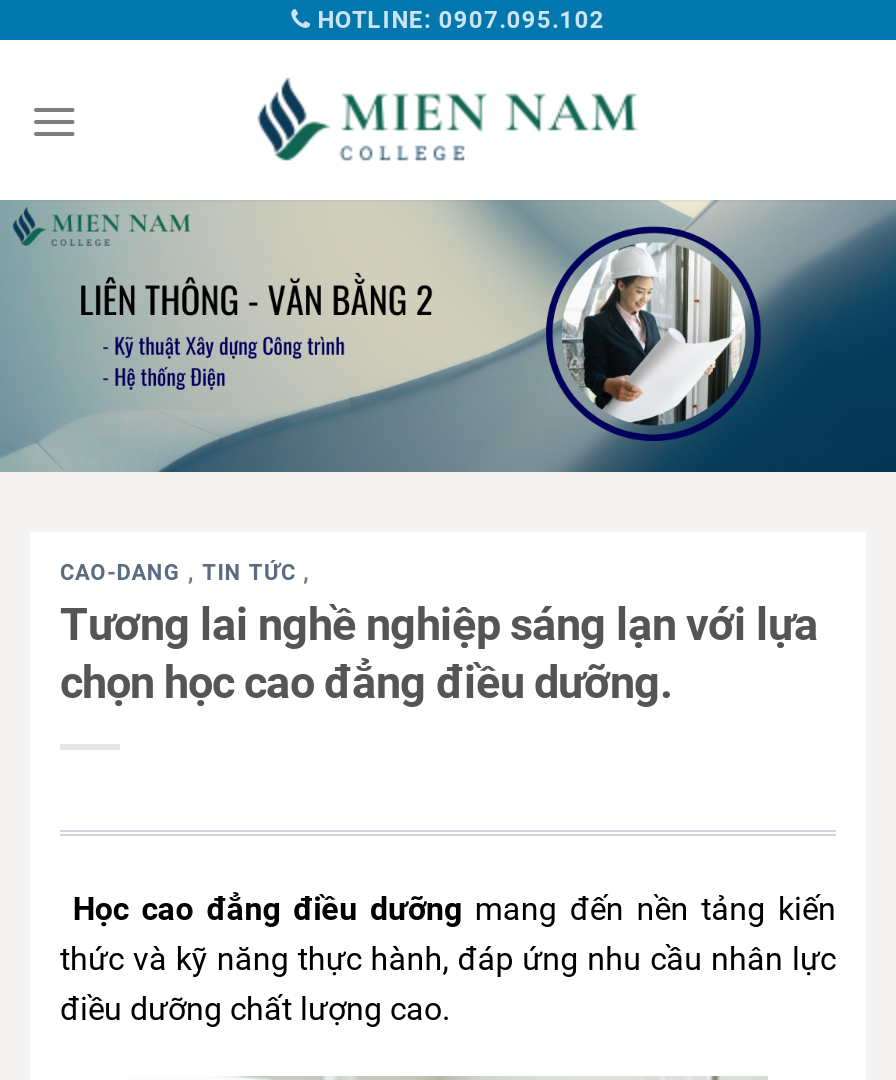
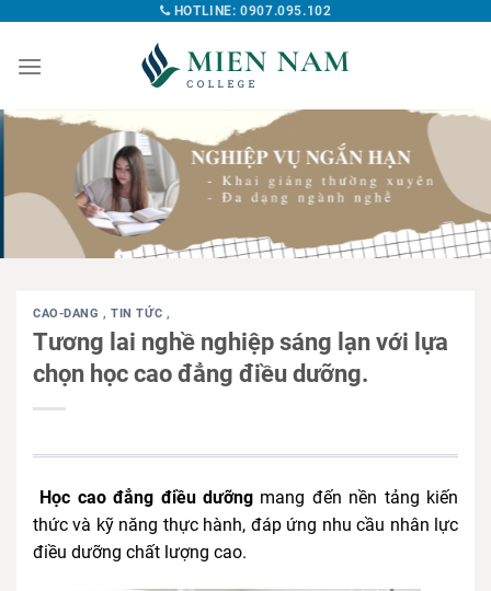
[6,198,890,474] [image] -> [3,109,488,258] [image]

